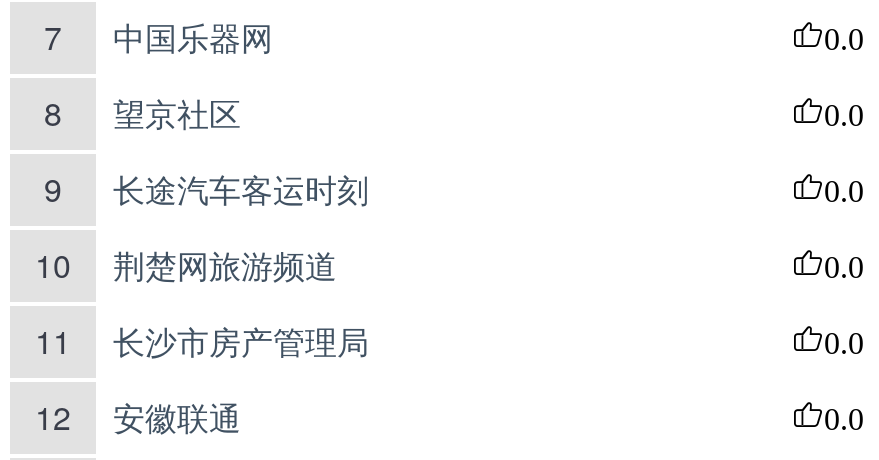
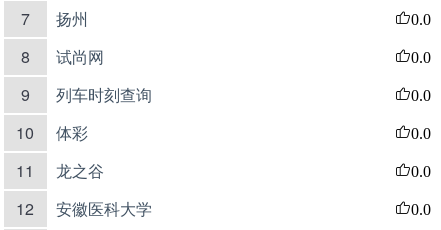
[113,15,273,61] 中国乐器网 -> [55,7,87,30] 扬州
[113,91,241,137] 望京社区 -> [55,45,103,68] 试尚网
[113,167,369,213] 长途汽车客运时刻 -> [55,83,151,106] 列车时刻查询
[113,243,337,289] 荆楚网旅游频道 -> [55,121,87,144] 体彩
[113,319,369,365] 长沙市房产管理局 -> [55,159,103,182] 龙之谷
[113,395,241,441] 安徽联通 -> [55,197,151,220] 安徽医科大学

